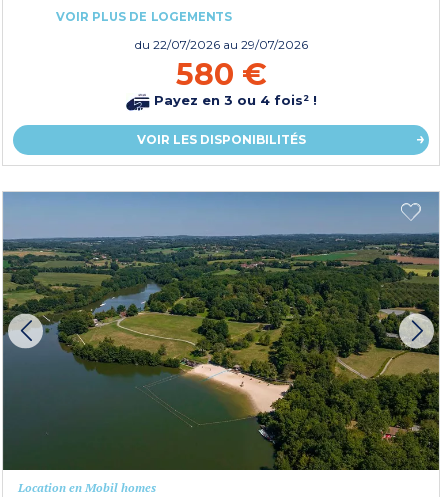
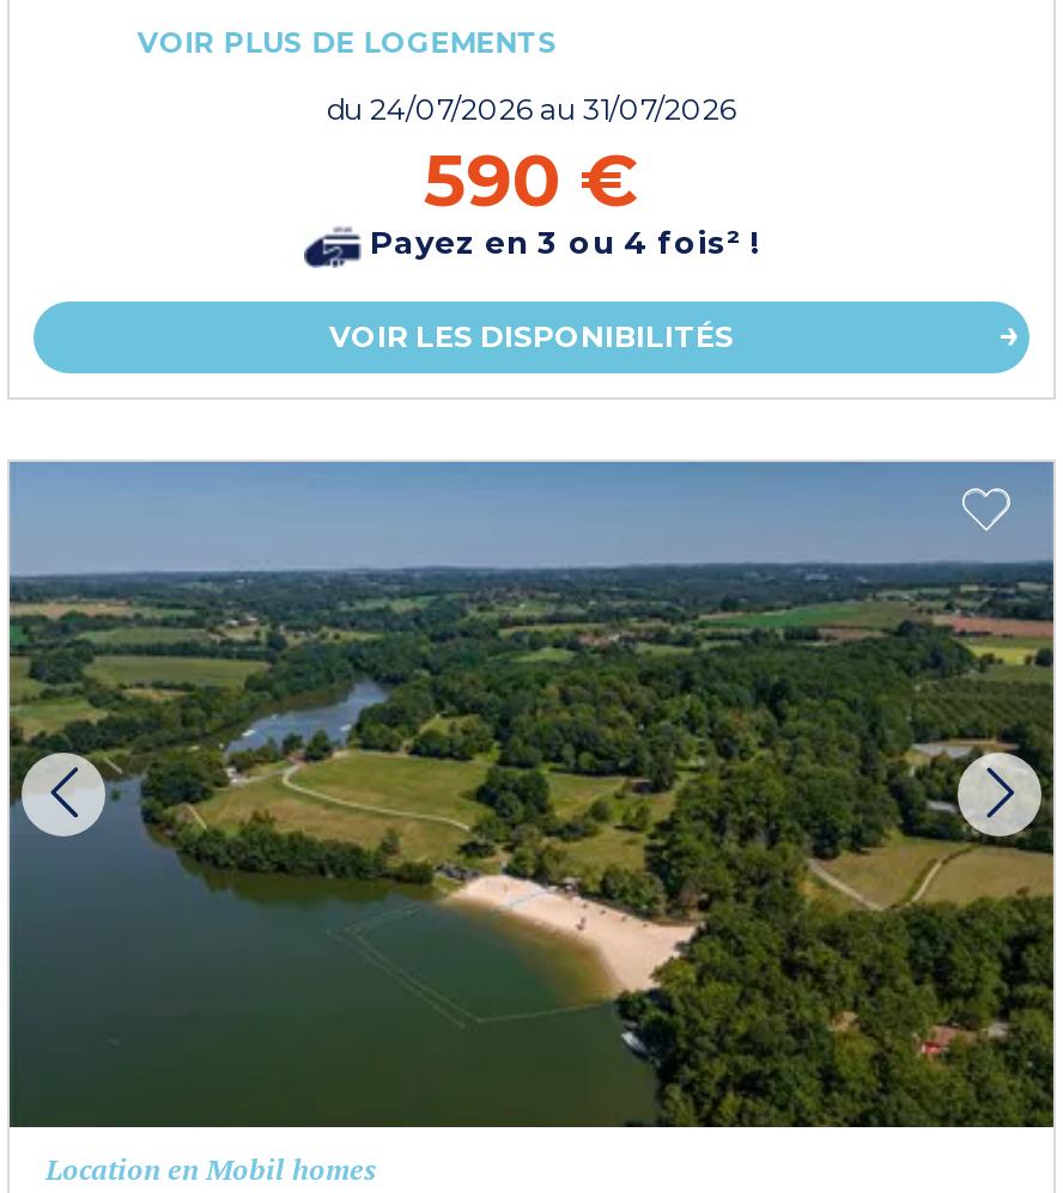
[134,37,307,52] du 22/07/2026 au 29/07/2026 -> [327,90,736,126] du 24/07/2026 au 31/07/2026
[175,56,266,93] 580 € -> [424,136,639,224] 590 €

